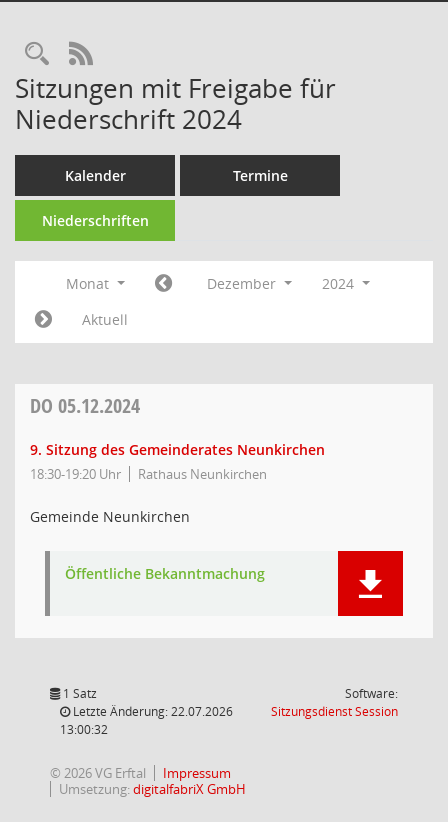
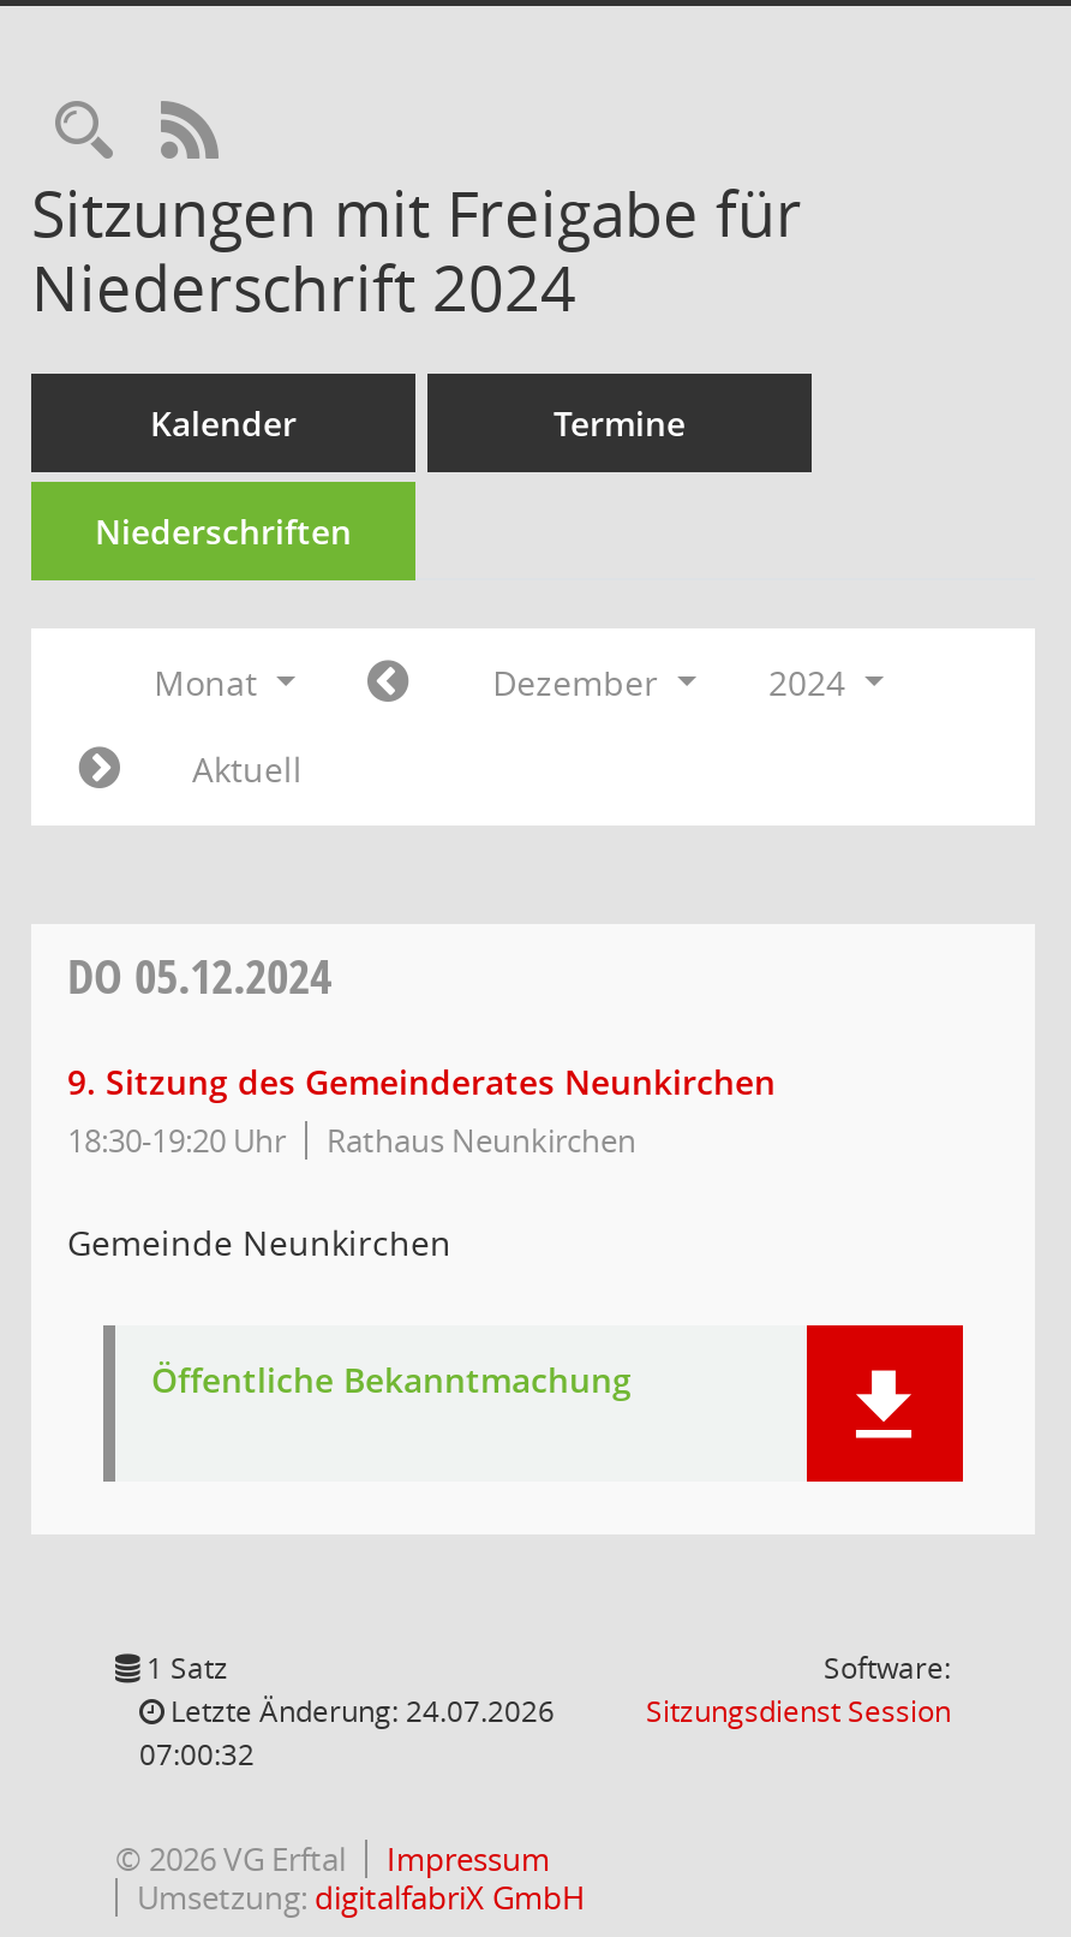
[70,703,233,720] Letzte Änderung: 22.07.2026 -> [163,1691,555,1732] Letzte Änderung: 24.07.2026
[60,721,108,738] 13:00:32 -> [139,1734,255,1775] 07:00:32

